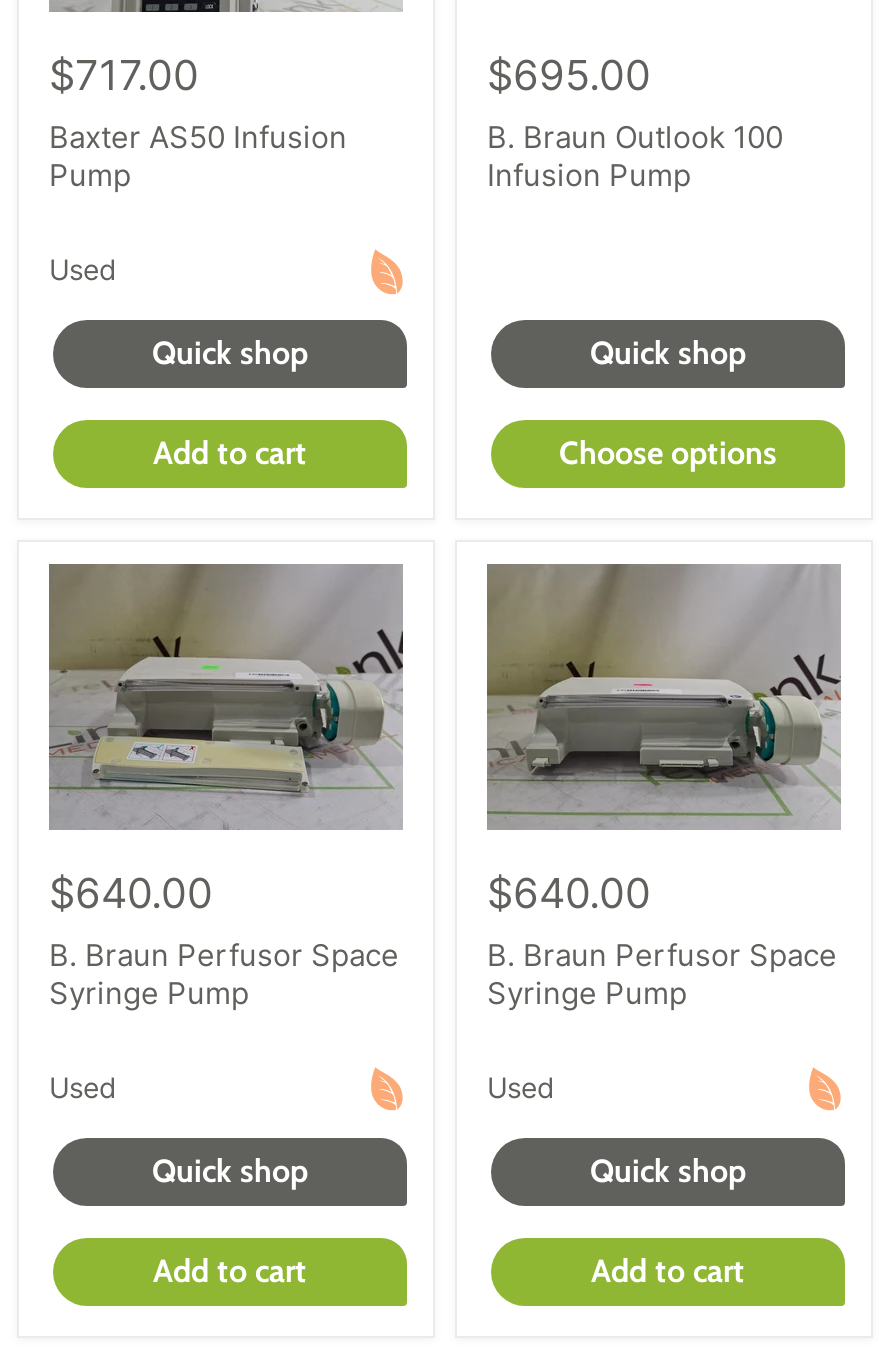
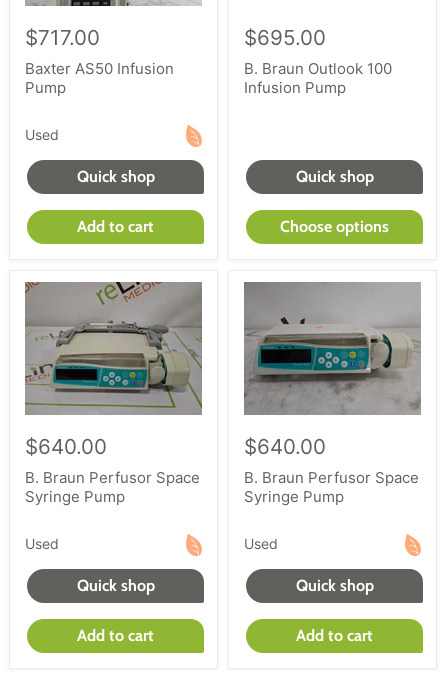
[49,564,405,826] [image] -> [25,281,202,414] [image]
[487,566,839,830] [image] -> [244,282,420,413] [image]

